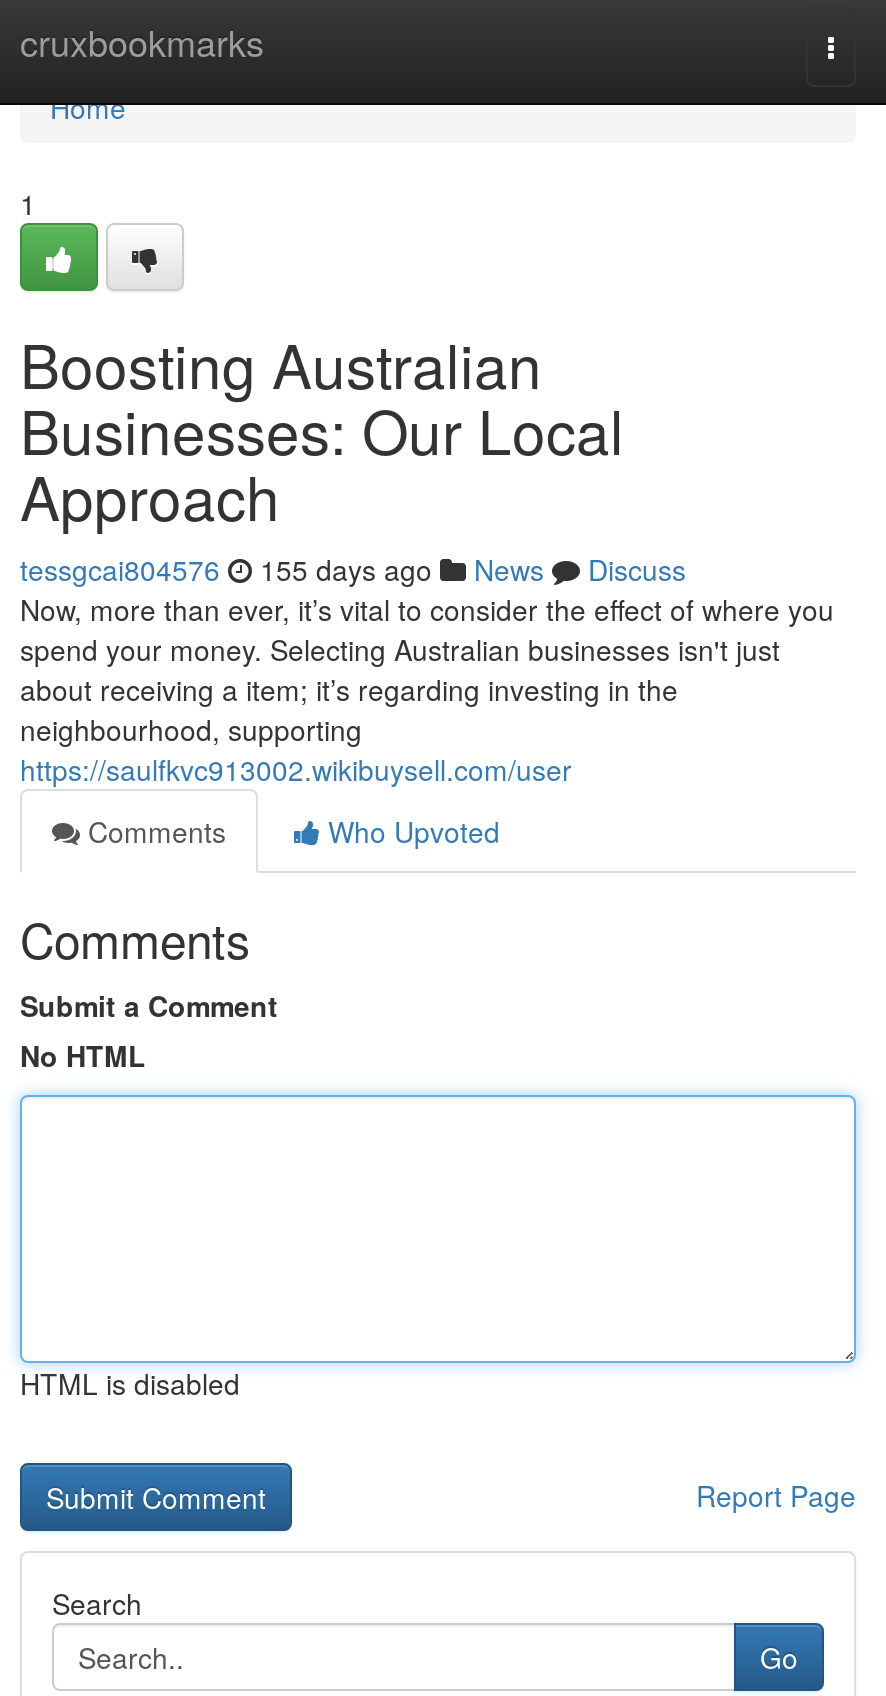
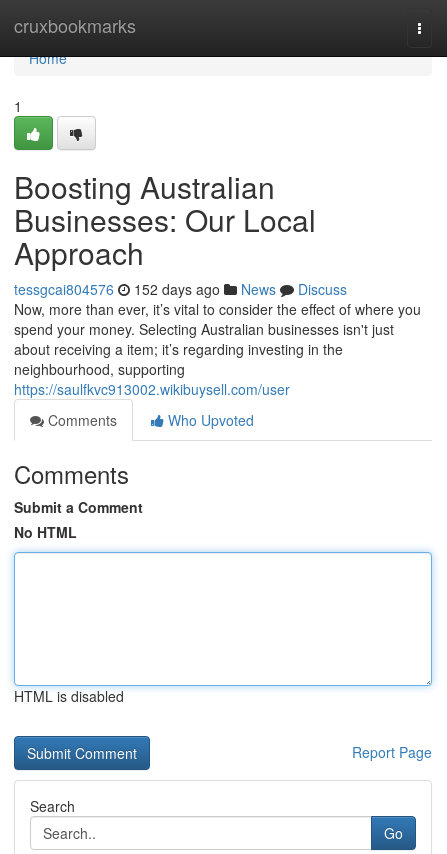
[20,549,686,589] tessgcai804576 155 days ago News Discuss -> [14,279,347,299] tessgcai804576 152 days ago News Discuss

